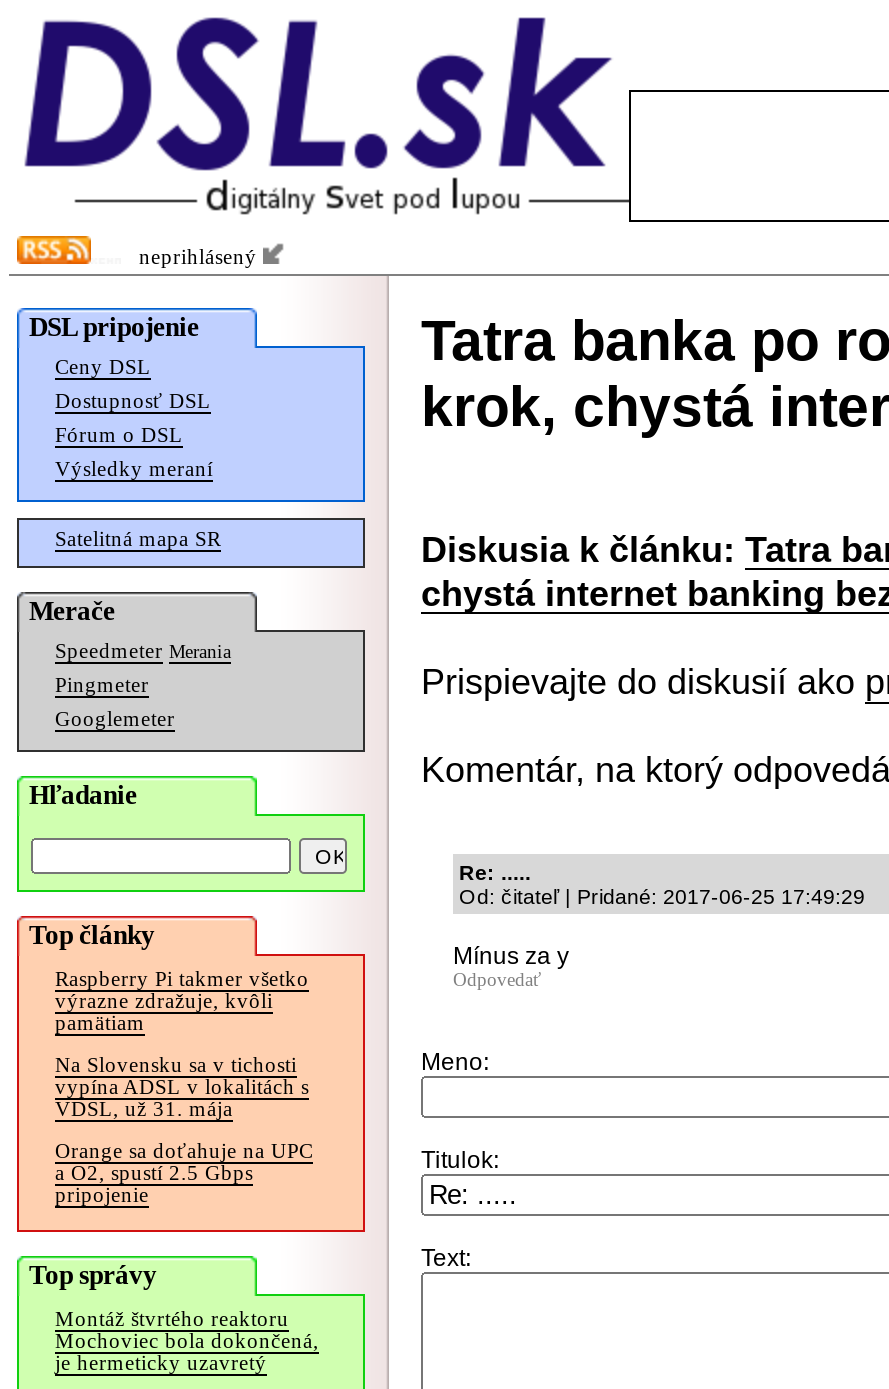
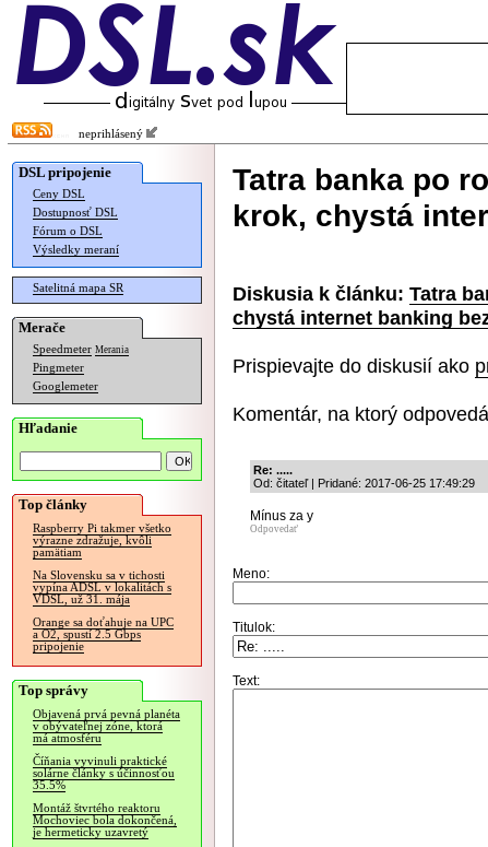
none -> [33,708,180,791] Objavená prvá pevná planéta | v obývateľnej zóne, ktorá | má atmosféru | Číňania vyvinuli praktické | solárne články s účinnosťou | 35.5%

